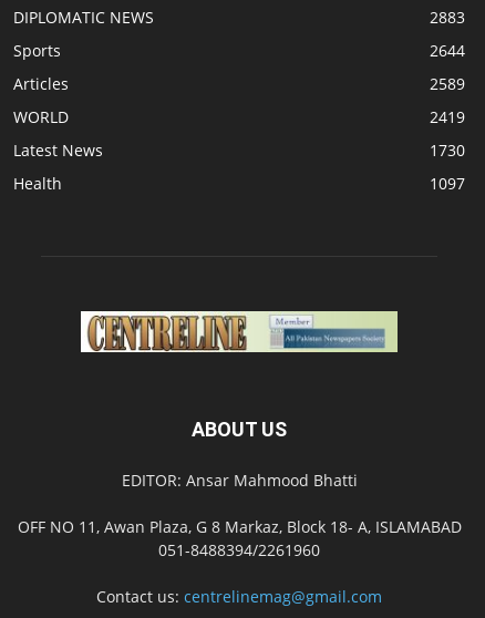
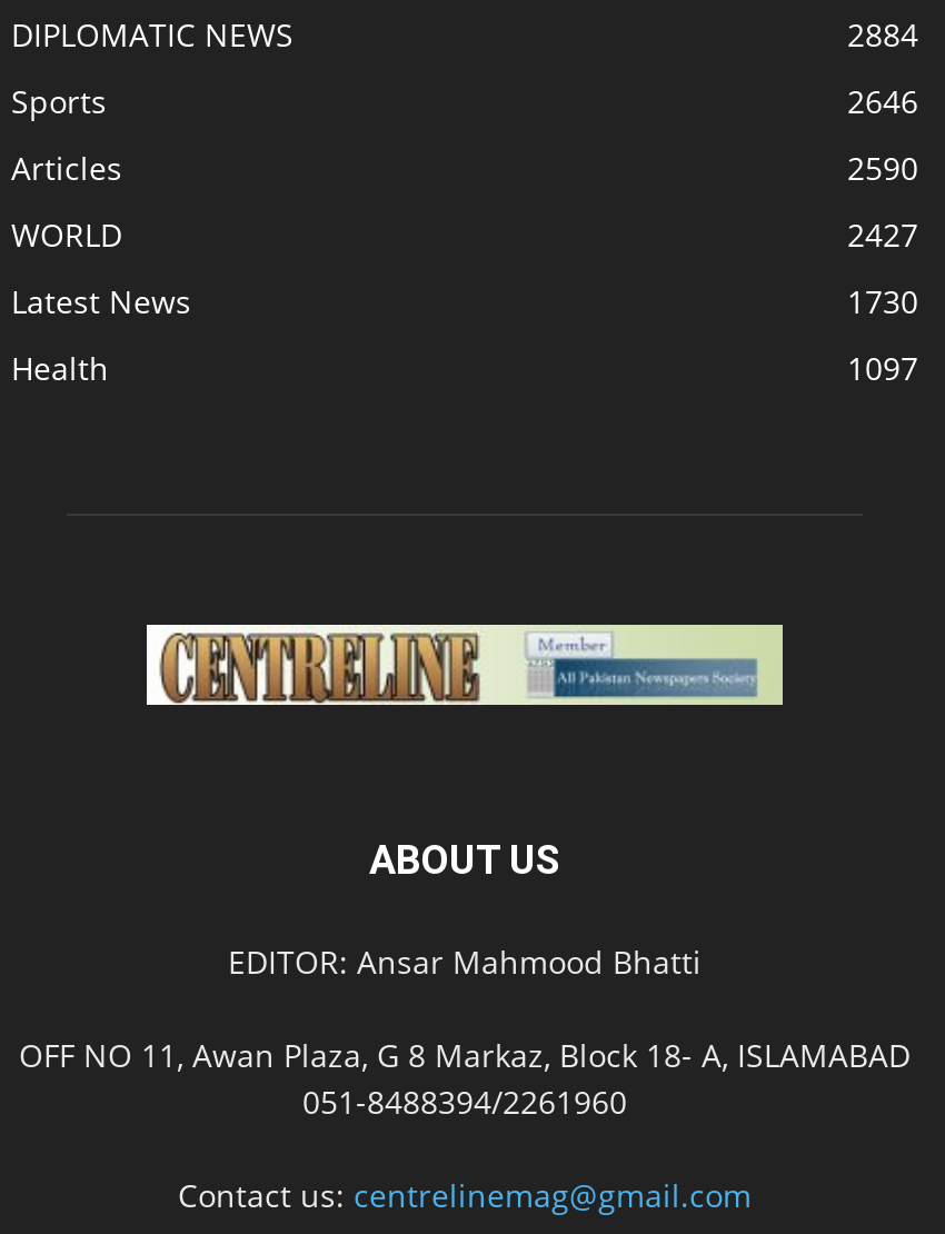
[430,7,465,28] 2883 -> [847,13,918,55] 2884
[430,40,465,61] 2644 -> [847,80,918,122] 2646
[430,74,465,95] 2589 -> [847,147,918,189] 2590
[430,107,465,128] 2419 -> [847,213,918,255] 2427

